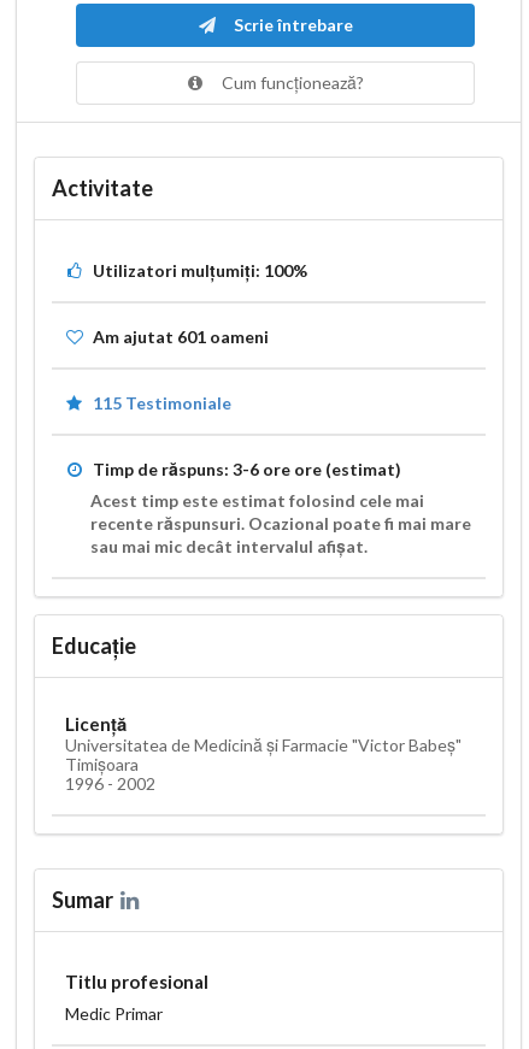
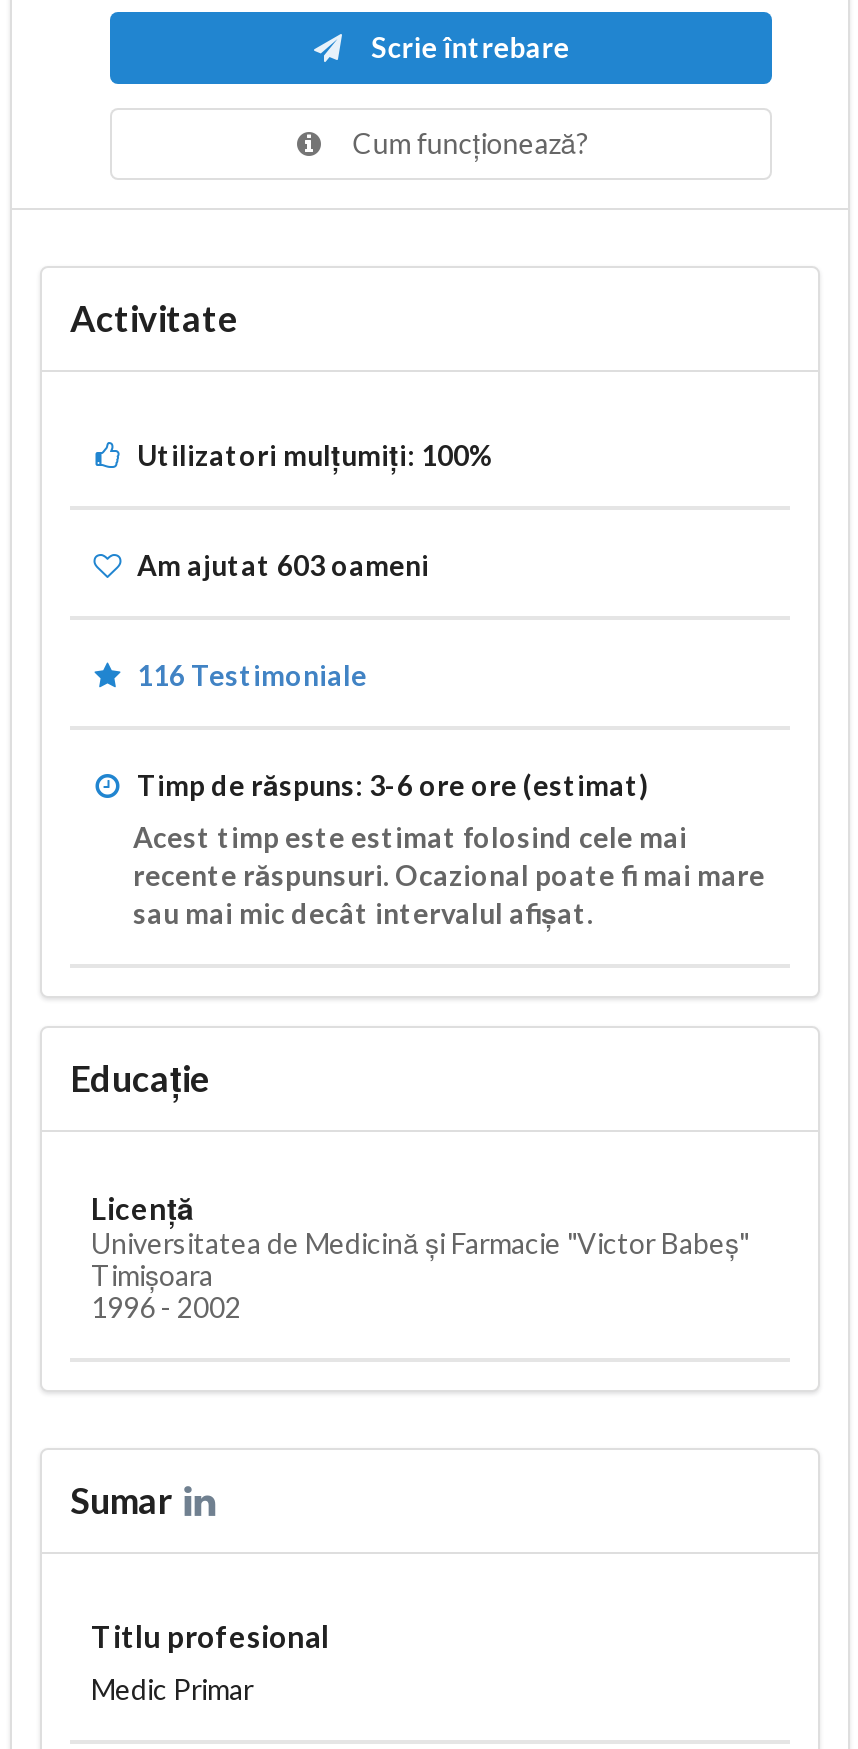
[92,326,268,346] Am ajutat 601 oameni -> [137,547,429,581] Am ajutat 603 oameni
[92,392,231,413] 115 Testimoniale -> [137,657,367,691] 116 Testimoniale

